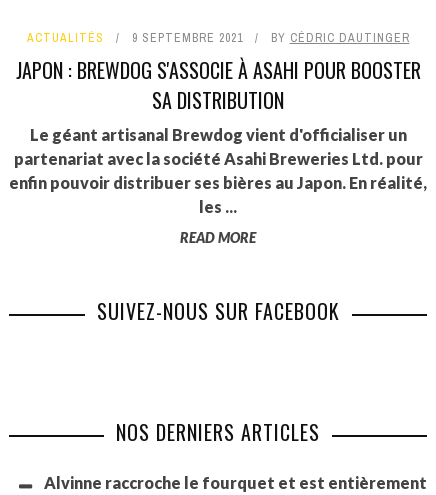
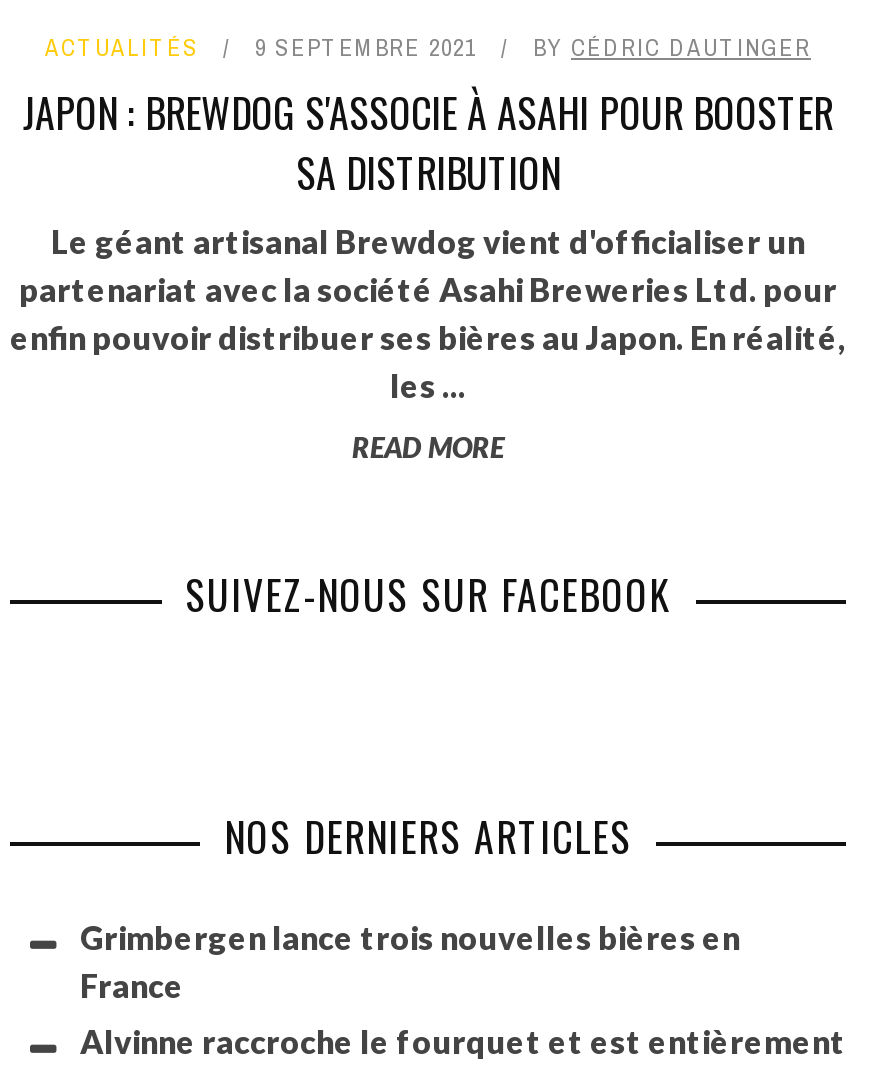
none -> [80,919,740,1005] Grimbergen lance trois nouvelles bières en | France

